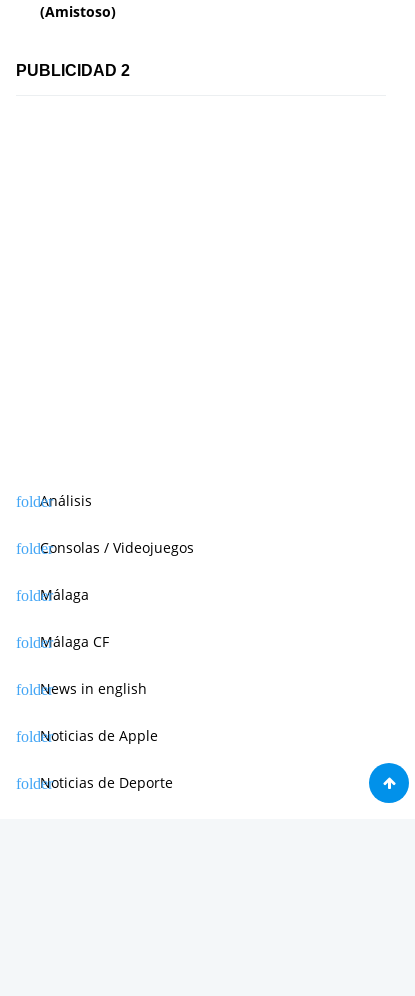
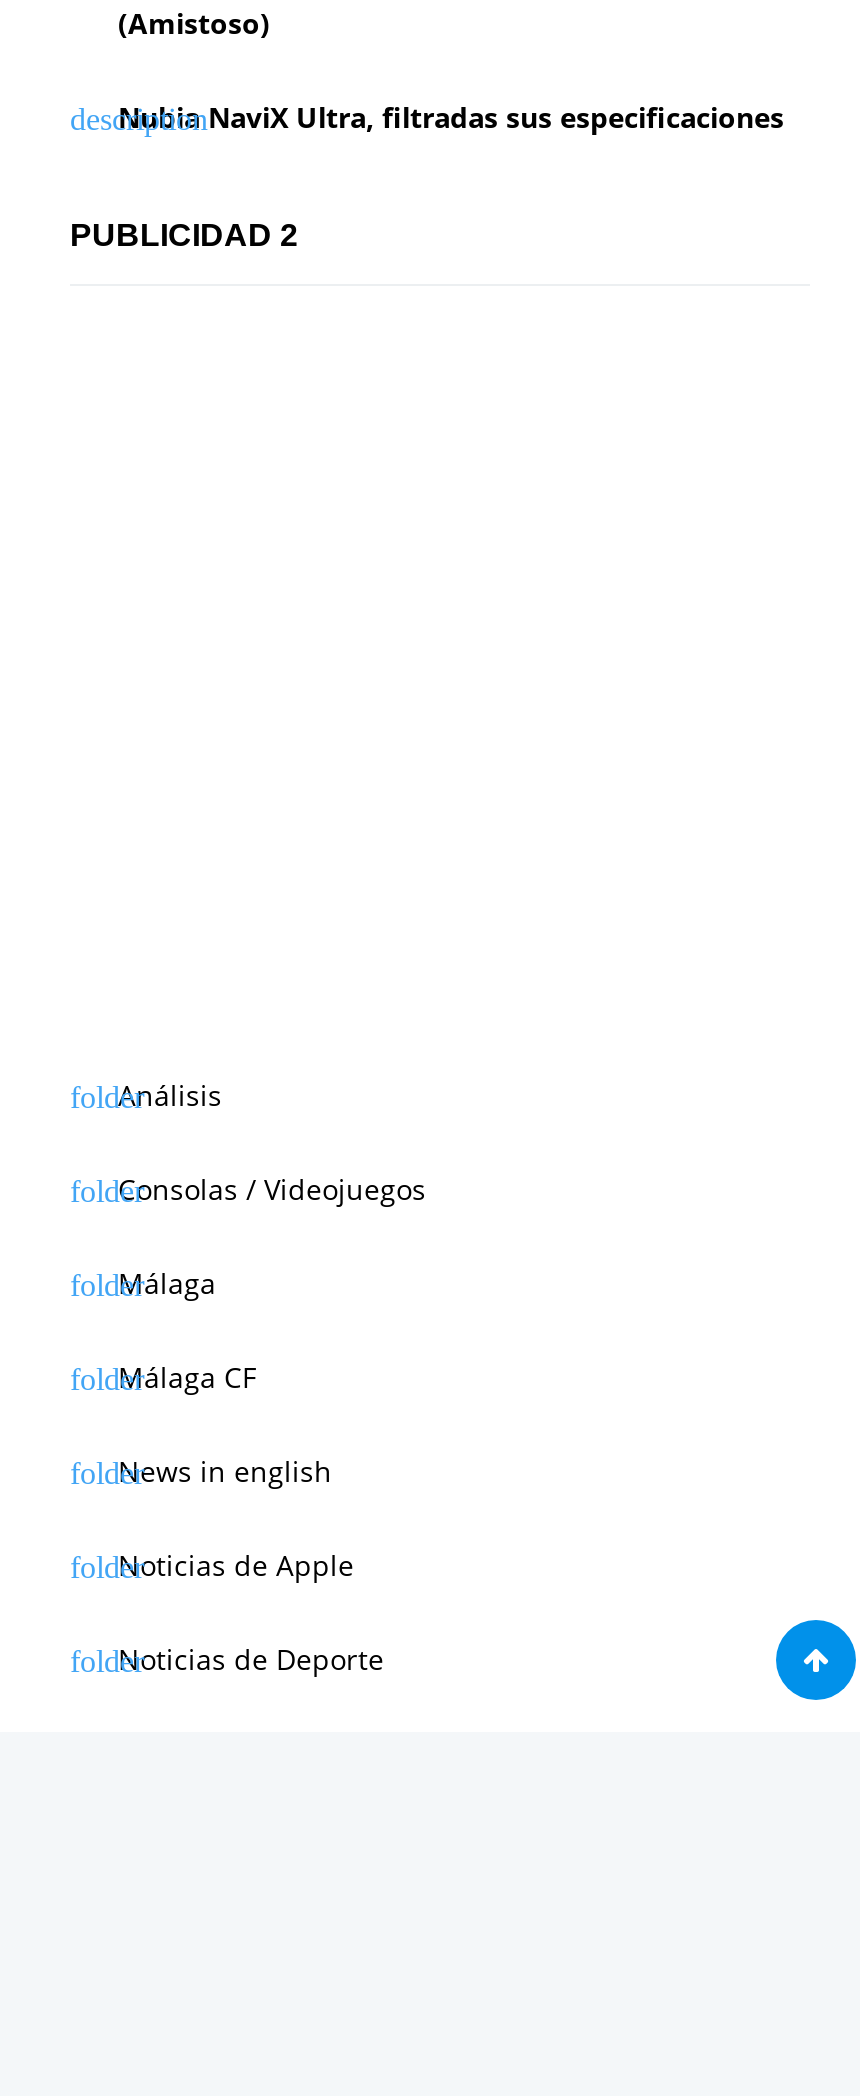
none -> [118,99,784,137] Nubia NaviX Ultra, filtradas sus especificaciones

